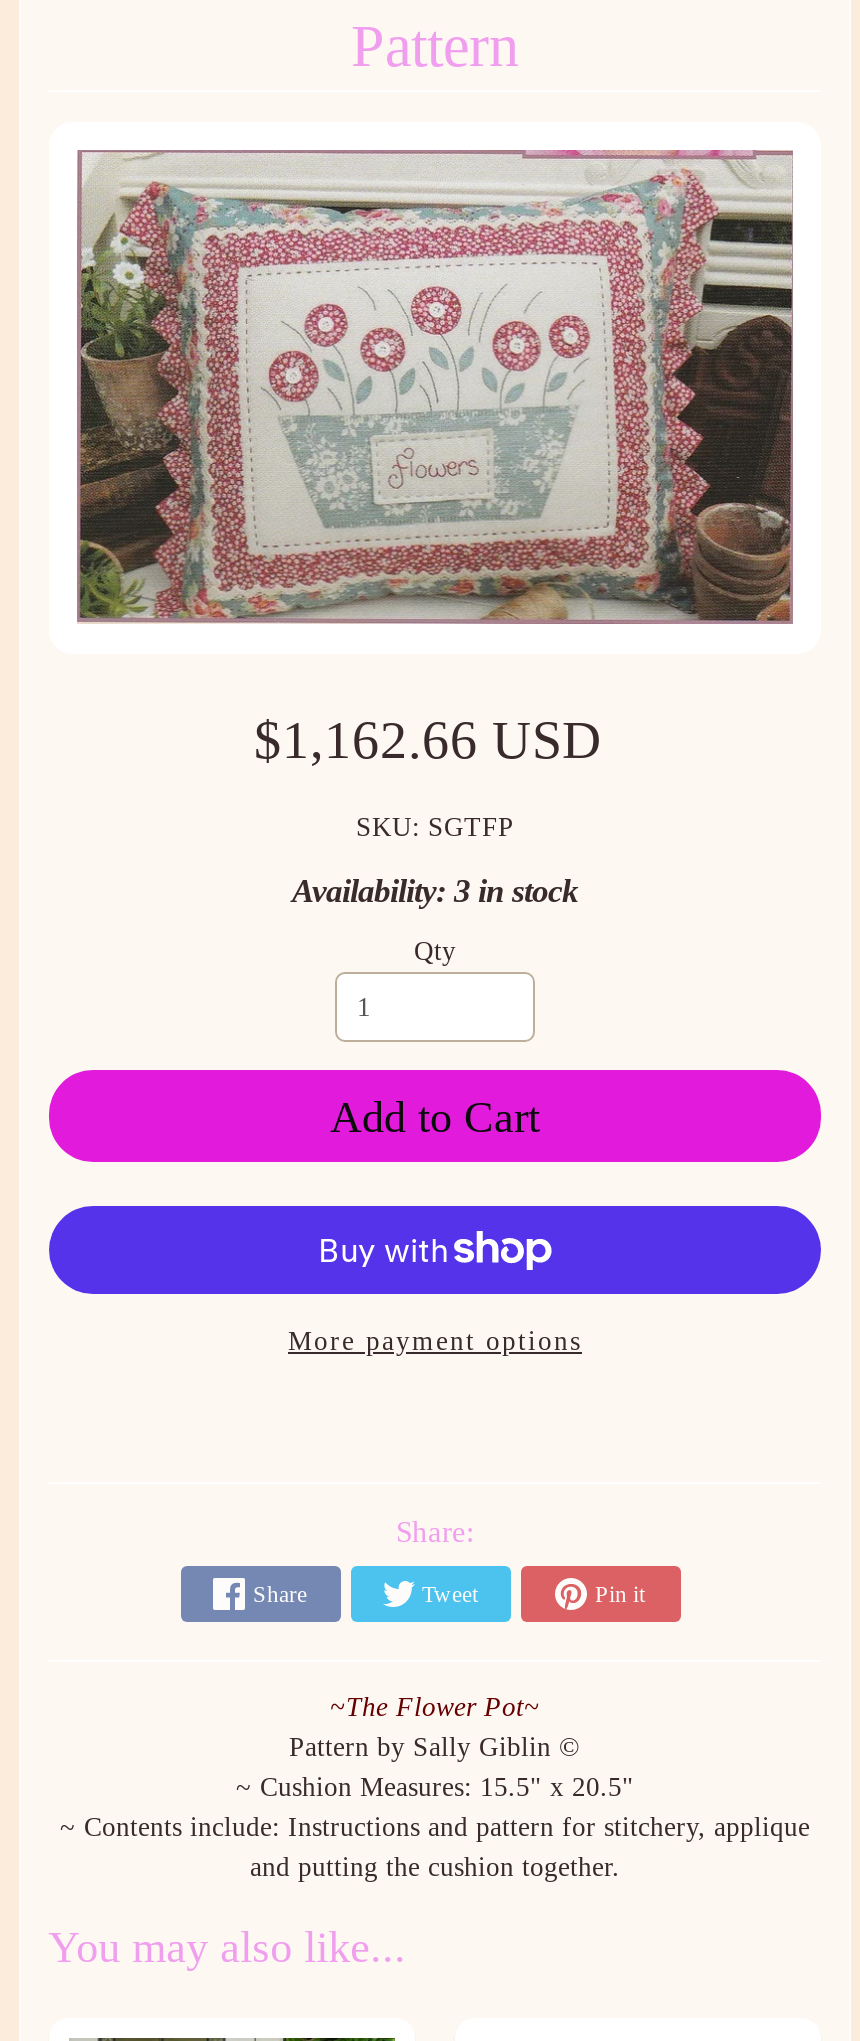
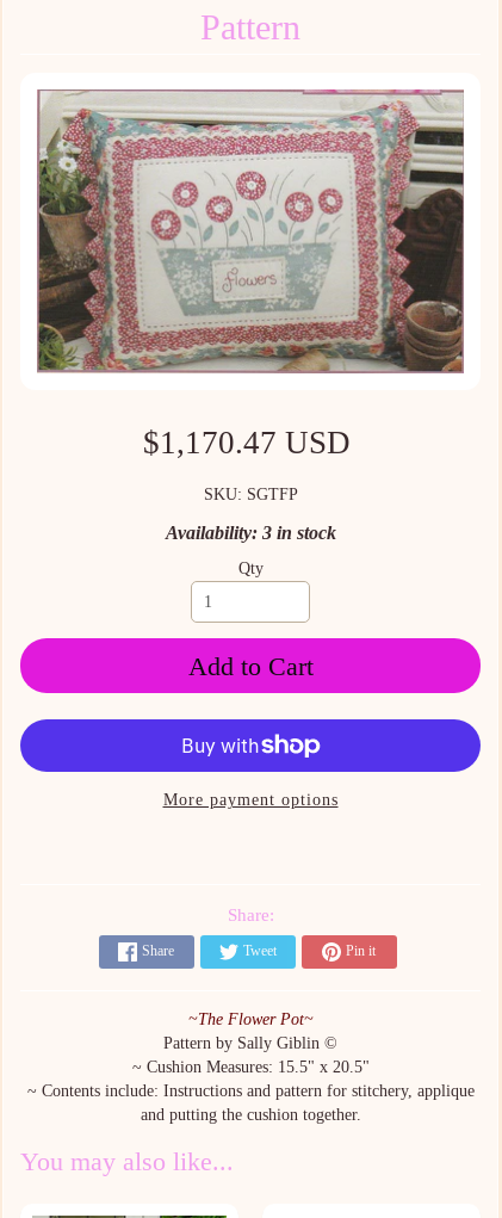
[254,711,602,771] $1,162.66 USD -> [142,425,350,460] $1,170.47 USD

